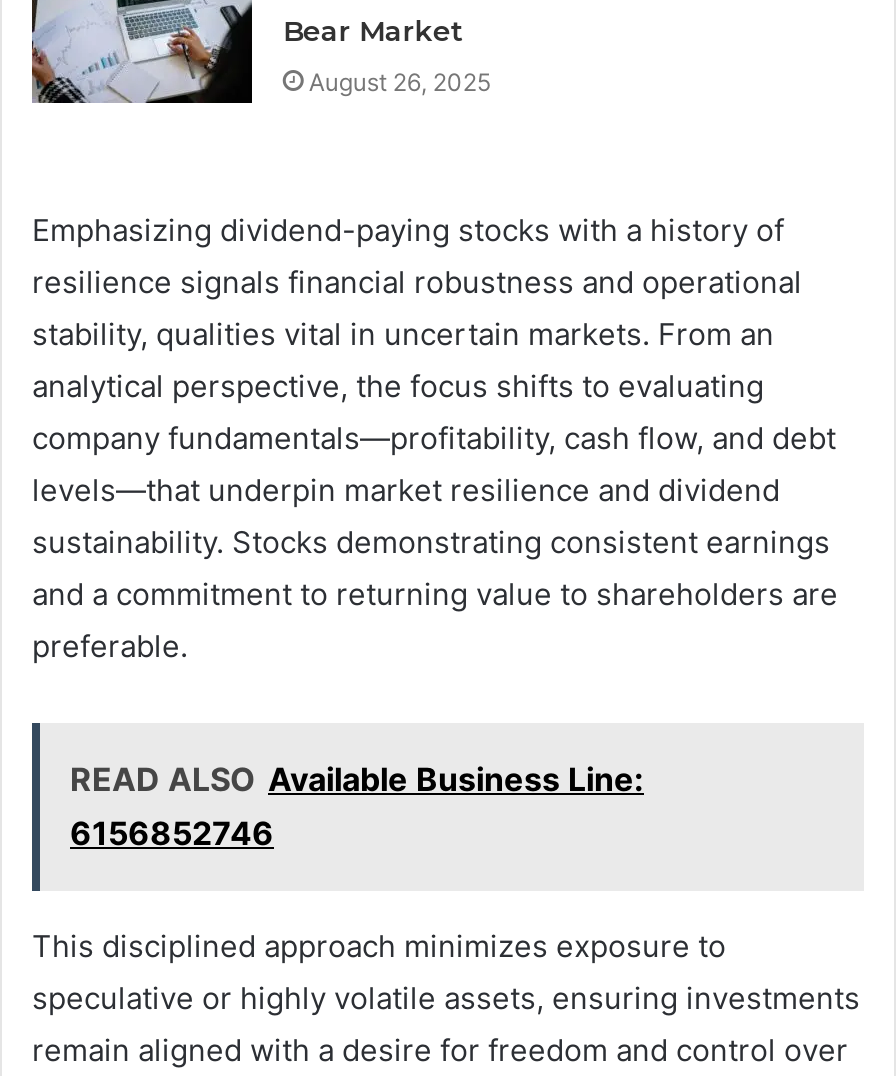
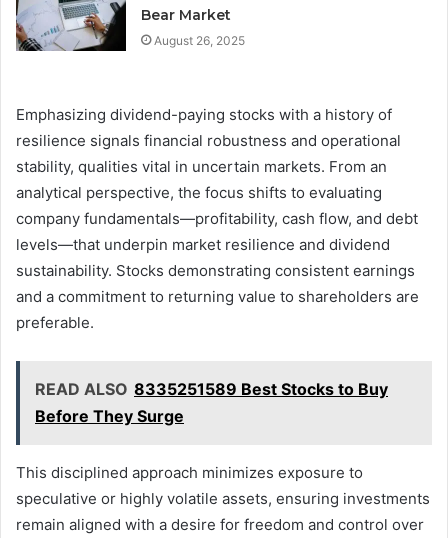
[70,758,644,852] READ ALSO Available Business Line: | 6156852746 -> [35,379,388,426] READ ALSO 8335251589 Best Stocks to Buy | Before They Surge

